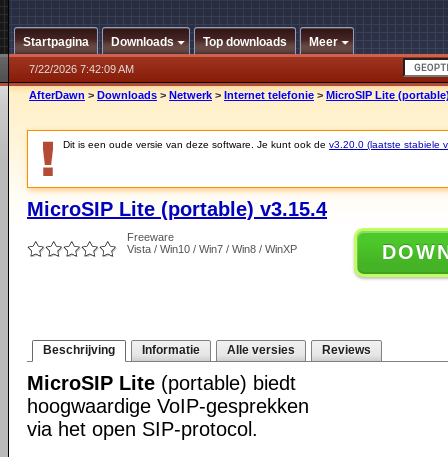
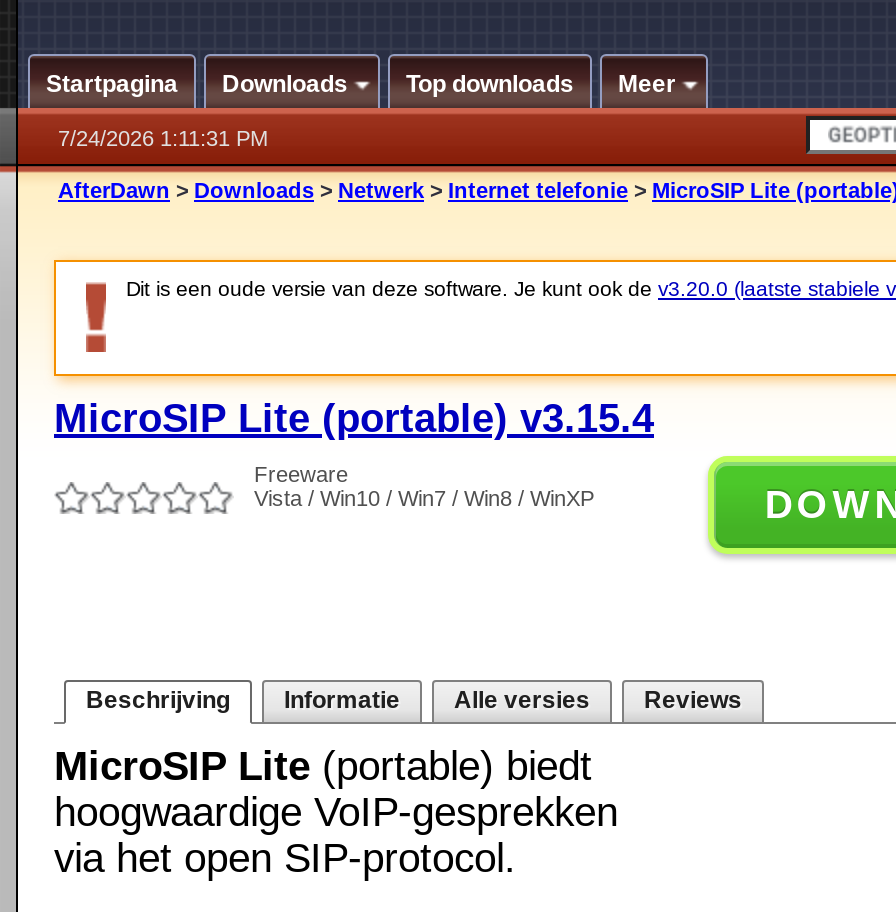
[29,63,134,75] 7/22/2026 7:42:09 AM -> [58,126,268,150] 7/24/2026 1:11:31 PM

